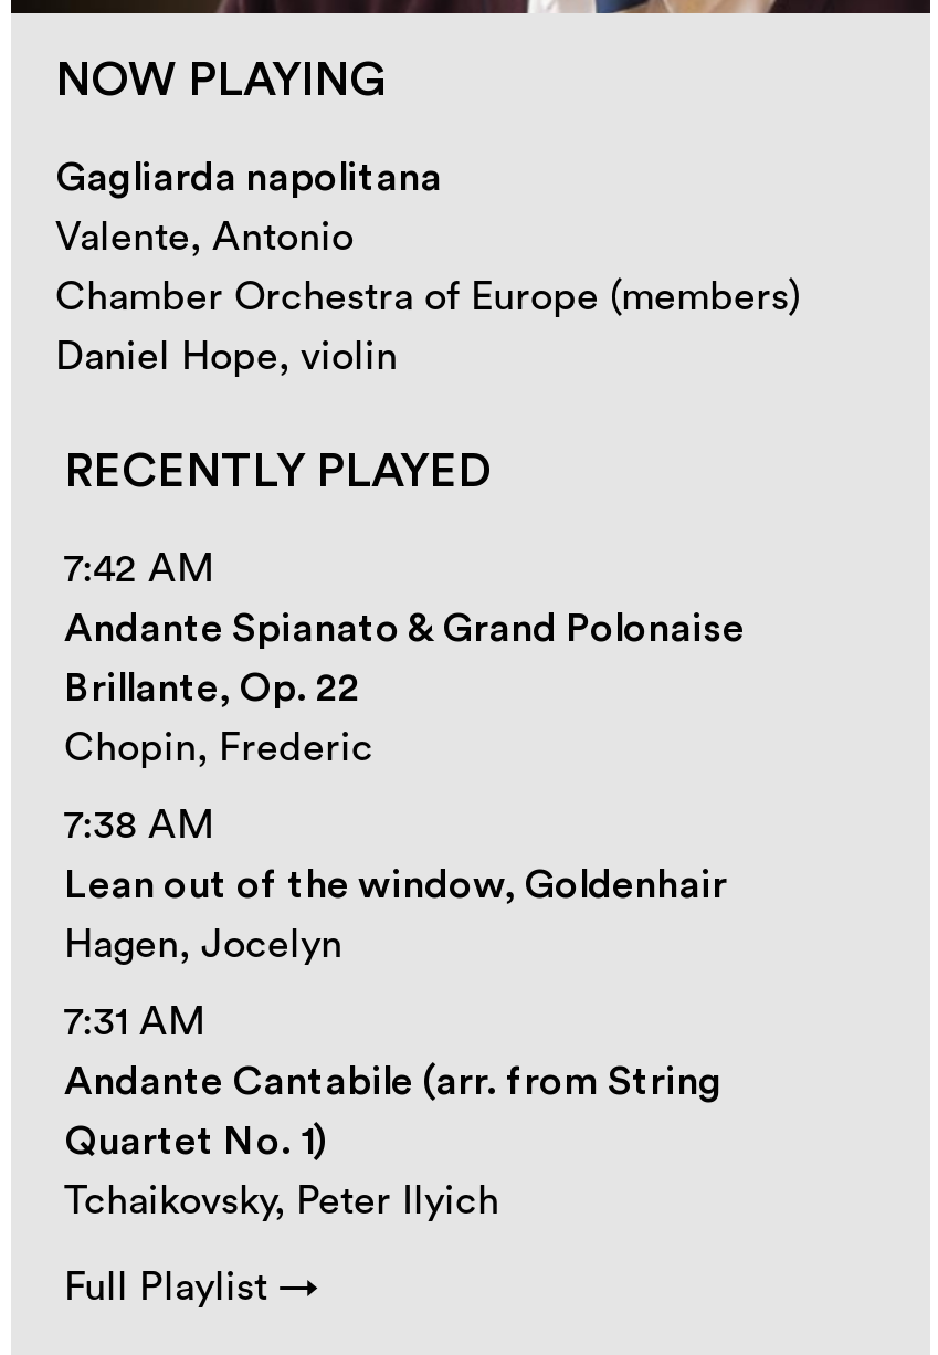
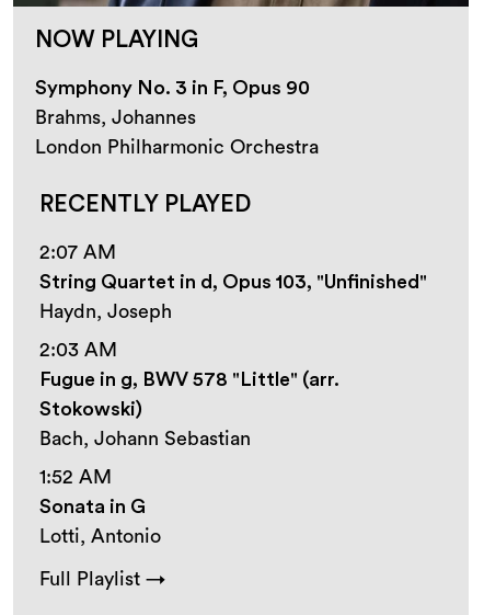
[55,158,800,376] Gagliarda napolitana | Valente, Antonio | Chamber Orchestra of Europe (members) | Daniel Hope, violin -> [35,78,319,157] Symphony No. 3 in F, Opus 90 | Brahms, Johannes | London Philharmonic Orchestra
[64,549,745,1221] 7:42 AM | Andante Spianato & Grand Polonaise | Brillante, Op. 22 | Chopin, Frederic | 7:38 AM | Lean out of the window, Goldenhair | Hagen, Jocelyn | 7:31 AM | Andante Cantabile (arr. from String | Quartet No. 1) | Tchaikovsky, Peter Ilyich -> [39,243,427,546] 2:07 AM | String Quartet in d, Opus 103, "Unfinished" | Haydn, Joseph | 2:03 AM | Fugue in g, BWV 578 "Little" (arr. | Stokowski) | Bach, Johann Sebastian | 1:52 AM | Sonata in G | Lotti, Antonio

